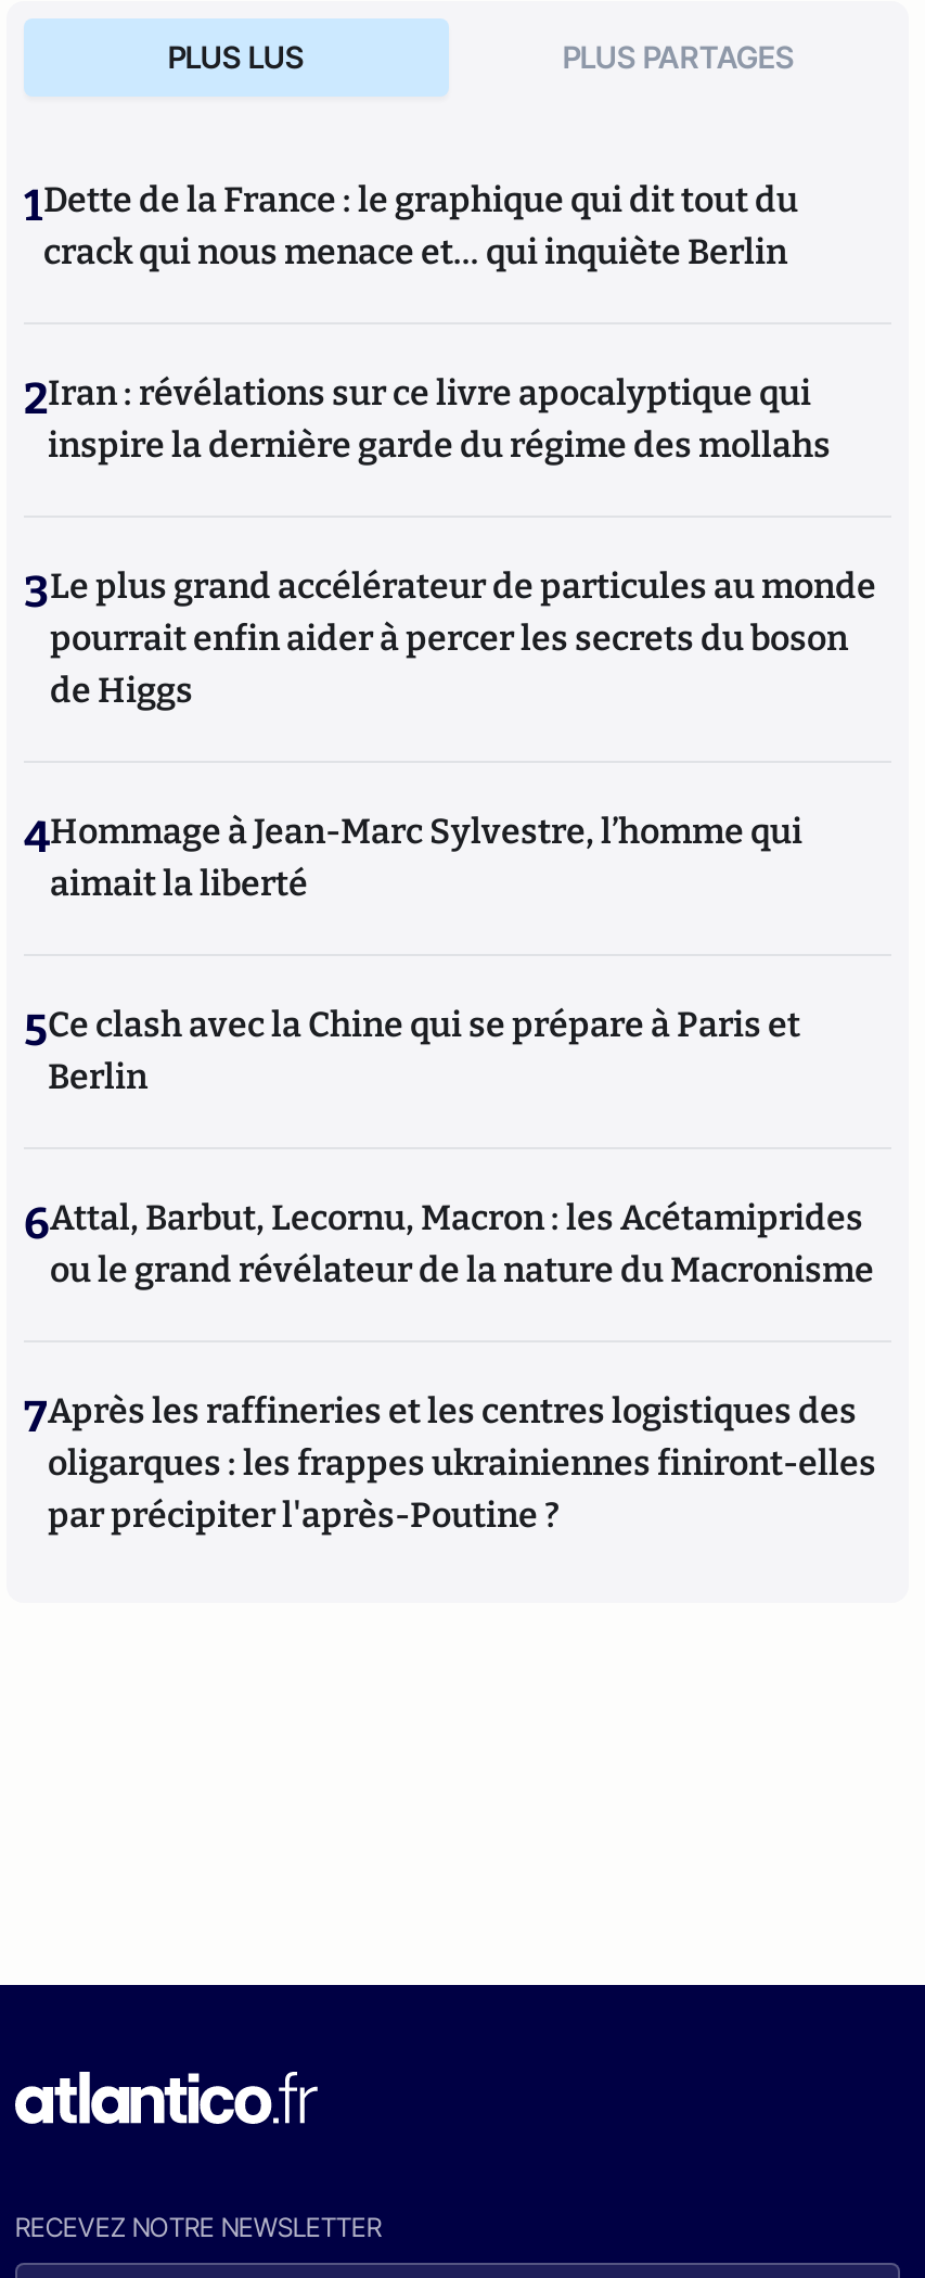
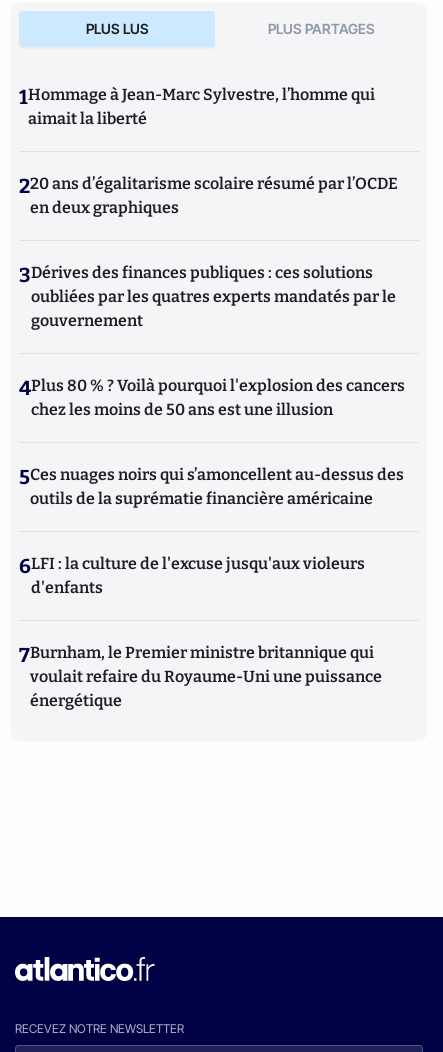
[24,179,876,863] 1Dette de la France : le graphique qui dit tout du | crack qui nous menace et… qui inquiète Berlin | 2Iran : révélations sur ce livre apocalyptique qui | inspire la dernière garde du régime des mollahs | 3Le plus grand accélérateur de particules au monde | pourrait enfin aider à percer les secrets du boson | de Higgs | 4Hommage à Jean-Marc Sylvestre, l’homme qui -> [19,85,375,109] 1Hommage à Jean-Marc Sylvestre, l’homme qui
moved [50,863,308,904] -> [28,109,147,128]: aimait la liberté
[24,1004,876,1536] 5Ce clash avec la Chine qui se prépare à Paris et | Berlin | 6Attal, Barbut, Lecornu, Macron : les Acétamiprides | ou le grand révélateur de la nature du Macronisme | 7Après les raffineries et les centres logistiques des | oligarques : les frappes ukrainiennes finiront-elles | par précipiter l'après-Poutine ? -> [19,174,405,710] 220 ans d’égalitarisme scolaire résumé par l’OCDE | en deux graphiques | 3Dérives des finances publiques : ces solutions | oubliées par les quatres experts mandatés par le | gouvernement | 4Plus 80 % ? Voilà pourquoi l'explosion des cancers | chez les moins de 50 ans est une illusion | 5Ces nuages noirs qui s’amoncellent au-dessus des | outils de la suprématie financière américaine | 6LFI : la culture de l'excuse jusqu'aux violeurs | d'enfants | 7Burnham, le Premier ministre britannique qui | voulait refaire du Royaume-Uni une puissance | énergétique

